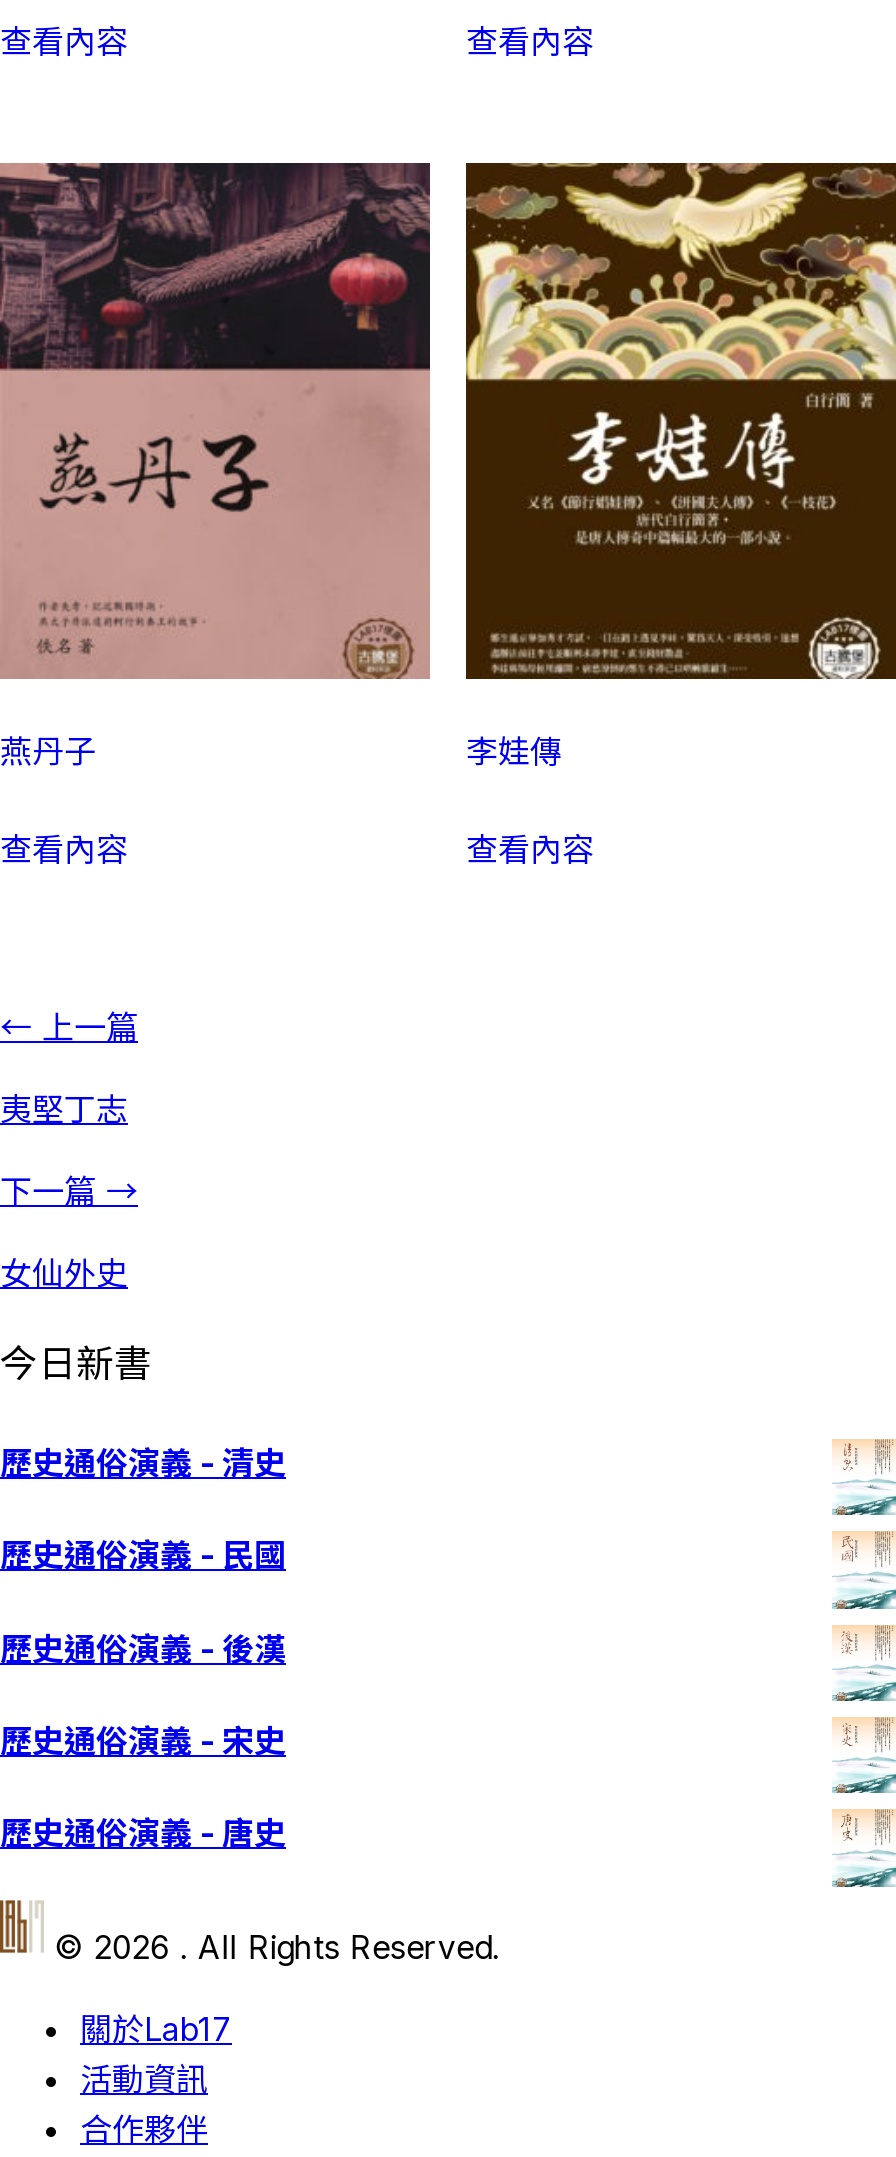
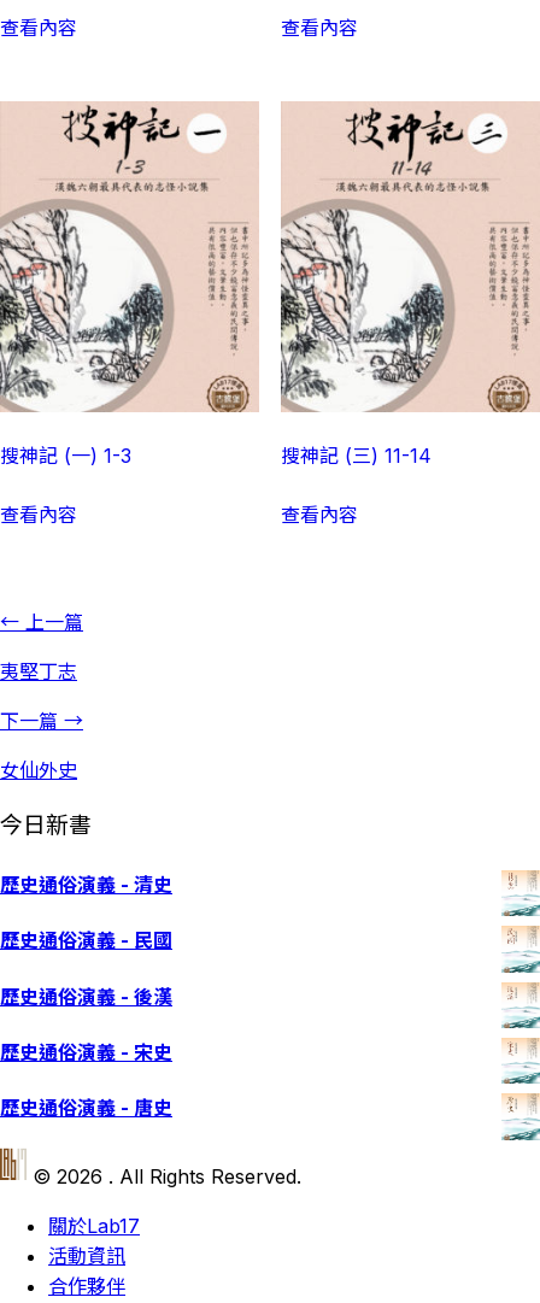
[0,161,432,770] [image] | 燕丹子 -> [0,101,259,467] [image] | 搜神記 (一) 1-3
[464,161,890,770] [image] | 李娃傳 -> [280,101,536,467] [image] | 搜神記 (三) 11-14

